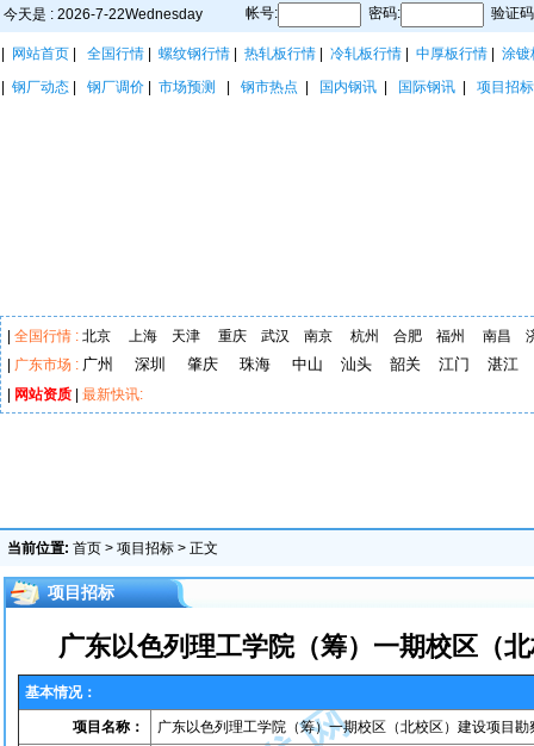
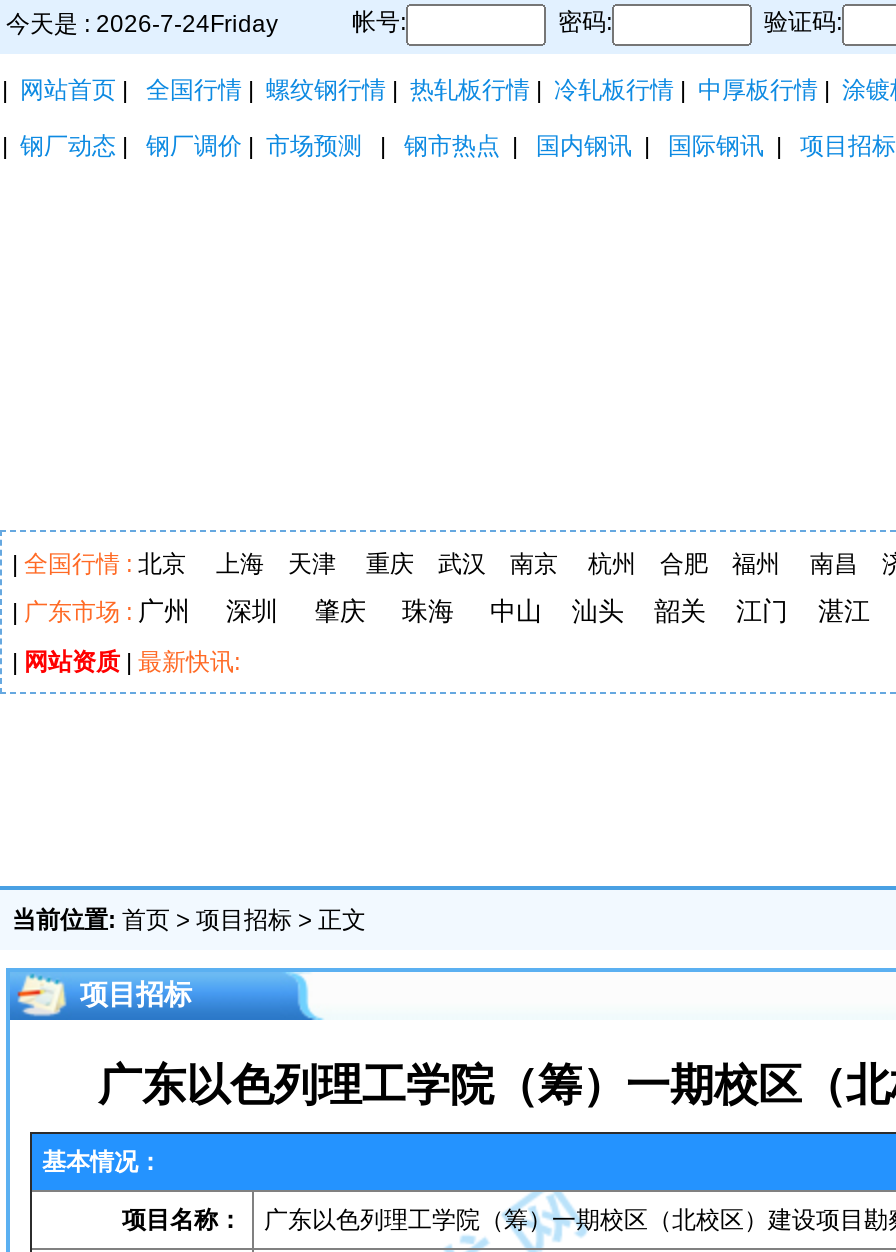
[0,6,203,23] 今天是 : 2026-7-22Wednesday -> [0,10,278,38] 今天是 : 2026-7-24Friday

